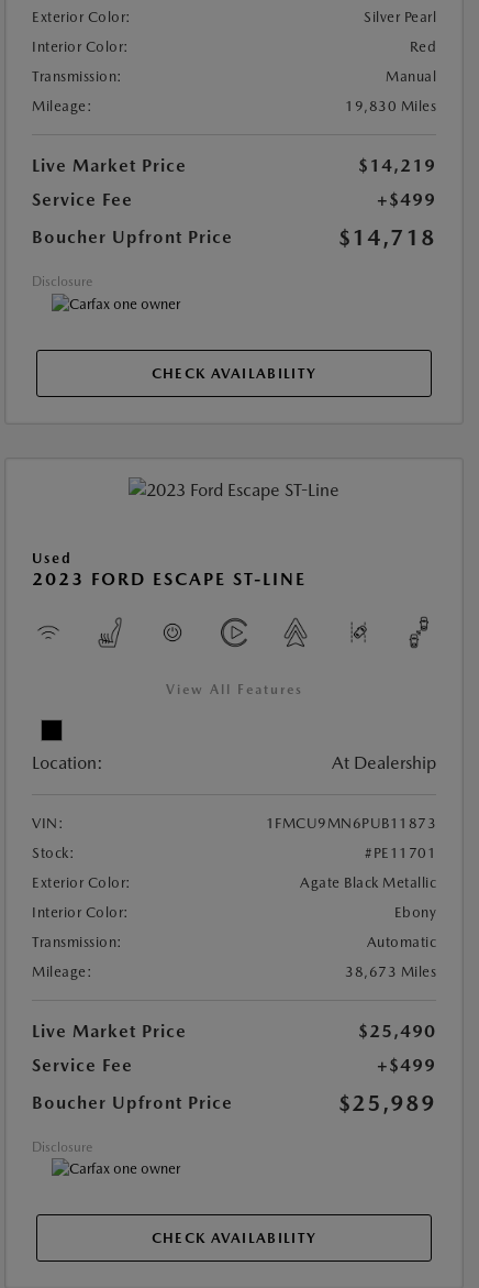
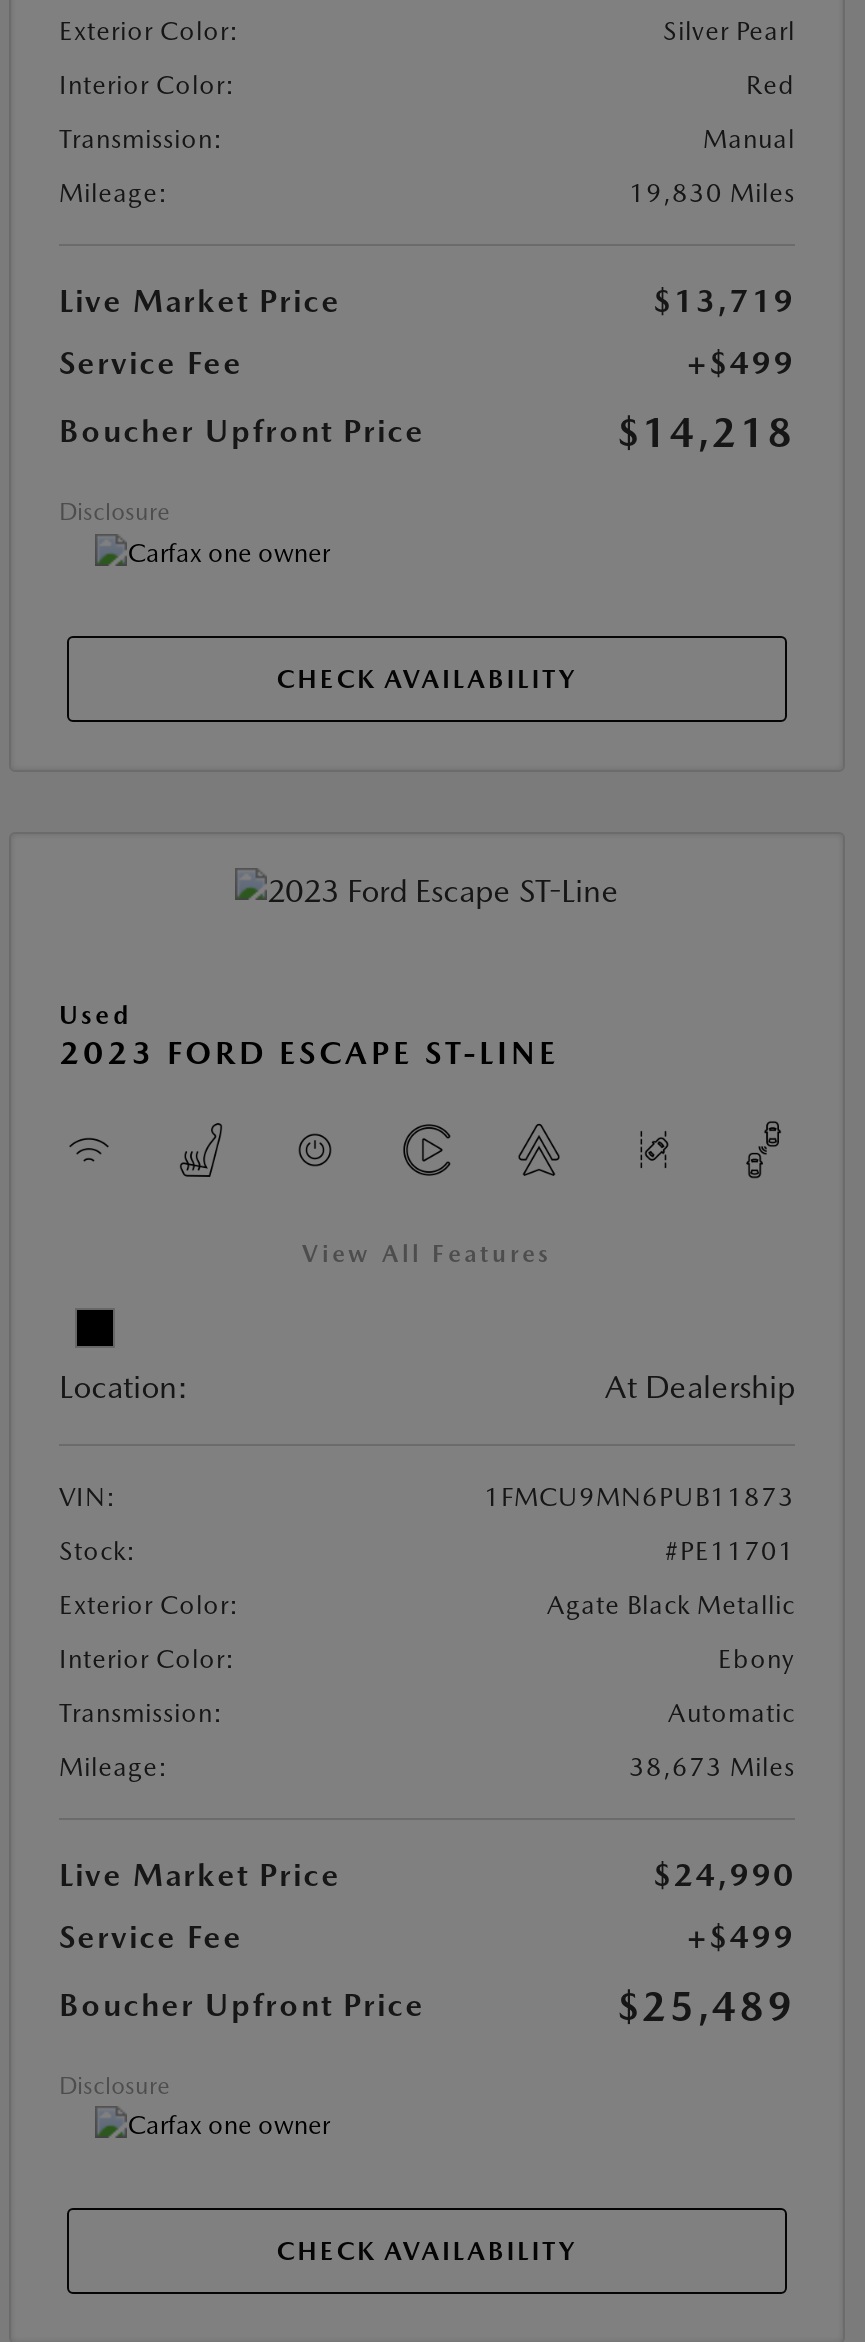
[358,156,436,176] $14,219 -> [653,283,795,321] $13,719
[338,225,436,251] $14,718 -> [617,409,795,457] $14,218
[358,1021,436,1042] $25,490 -> [653,1856,795,1894] $24,990
[338,1090,436,1116] $25,989 -> [617,1982,795,2030] $25,489

